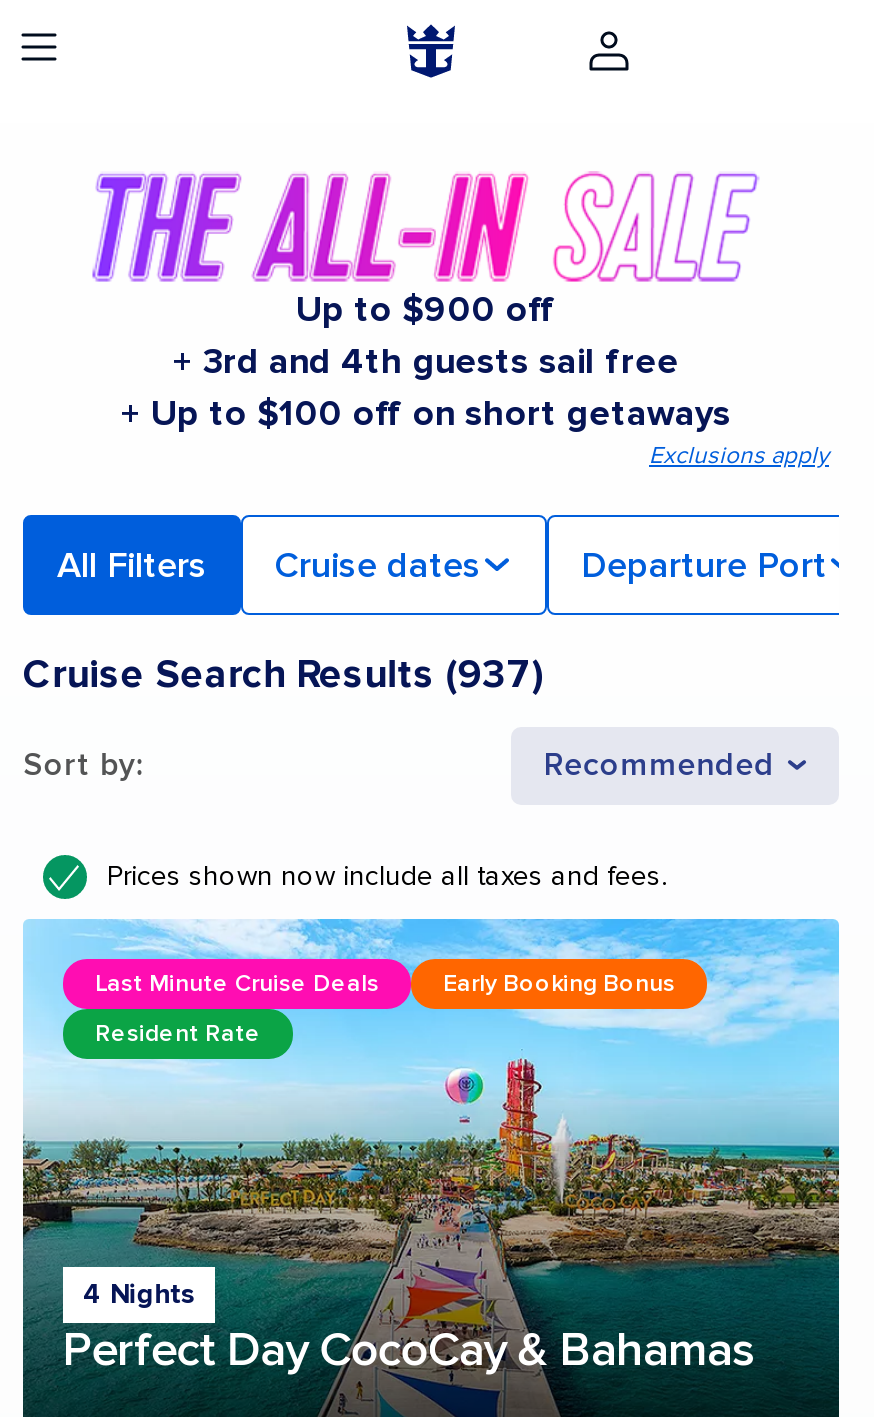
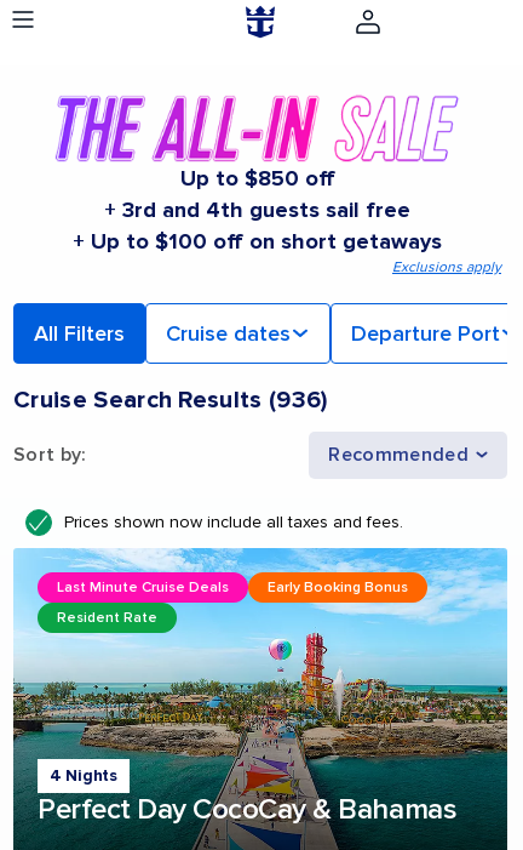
[296,286,556,330] Up to $900 off -> [180,165,335,191] Up to $850 off
[23,650,542,698] Cruise Search Results (937) -> [13,385,328,414] Cruise Search Results (936)

